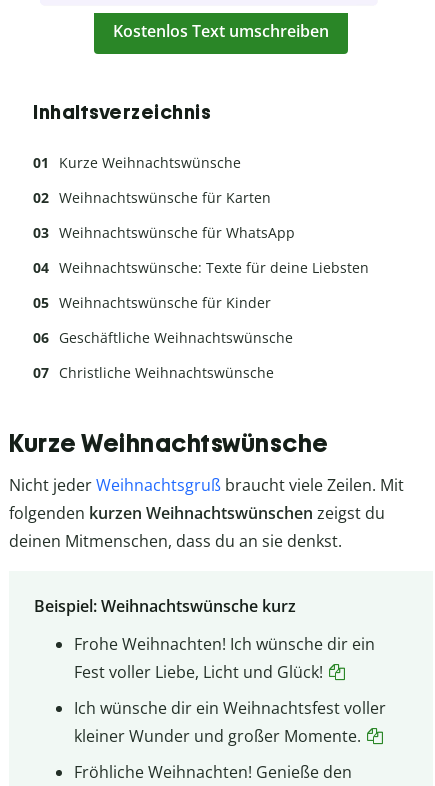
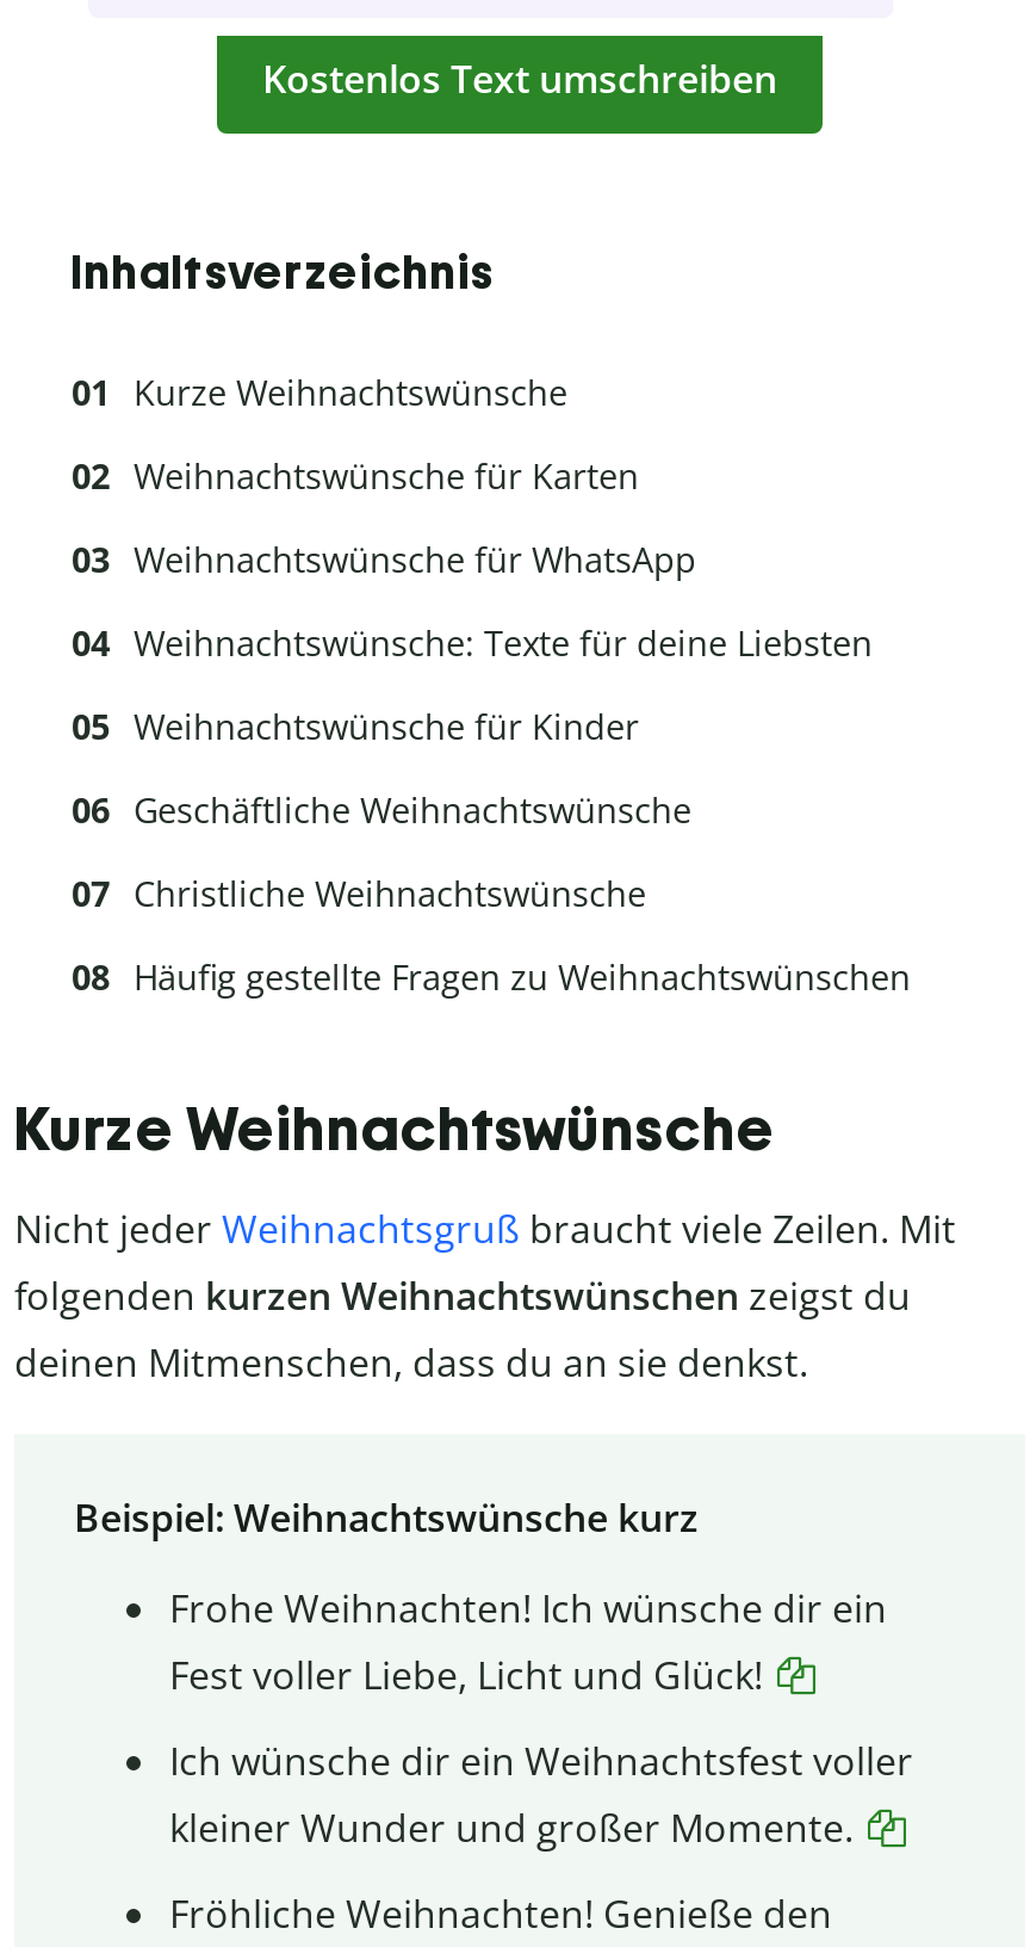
none -> [134,955,911,1000] Häufig gestellte Fragen zu Weihnachtswünschen

